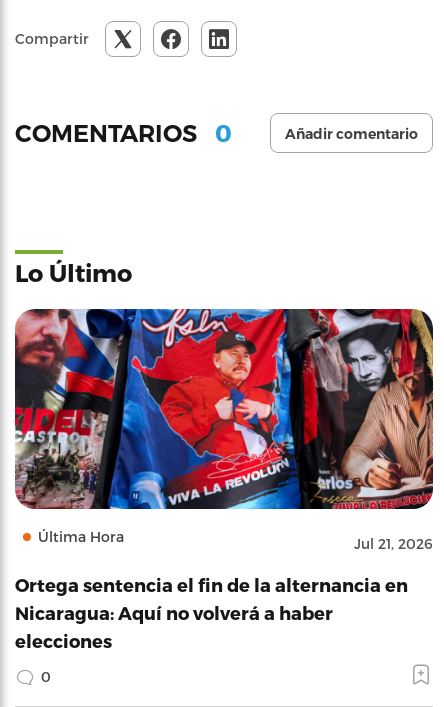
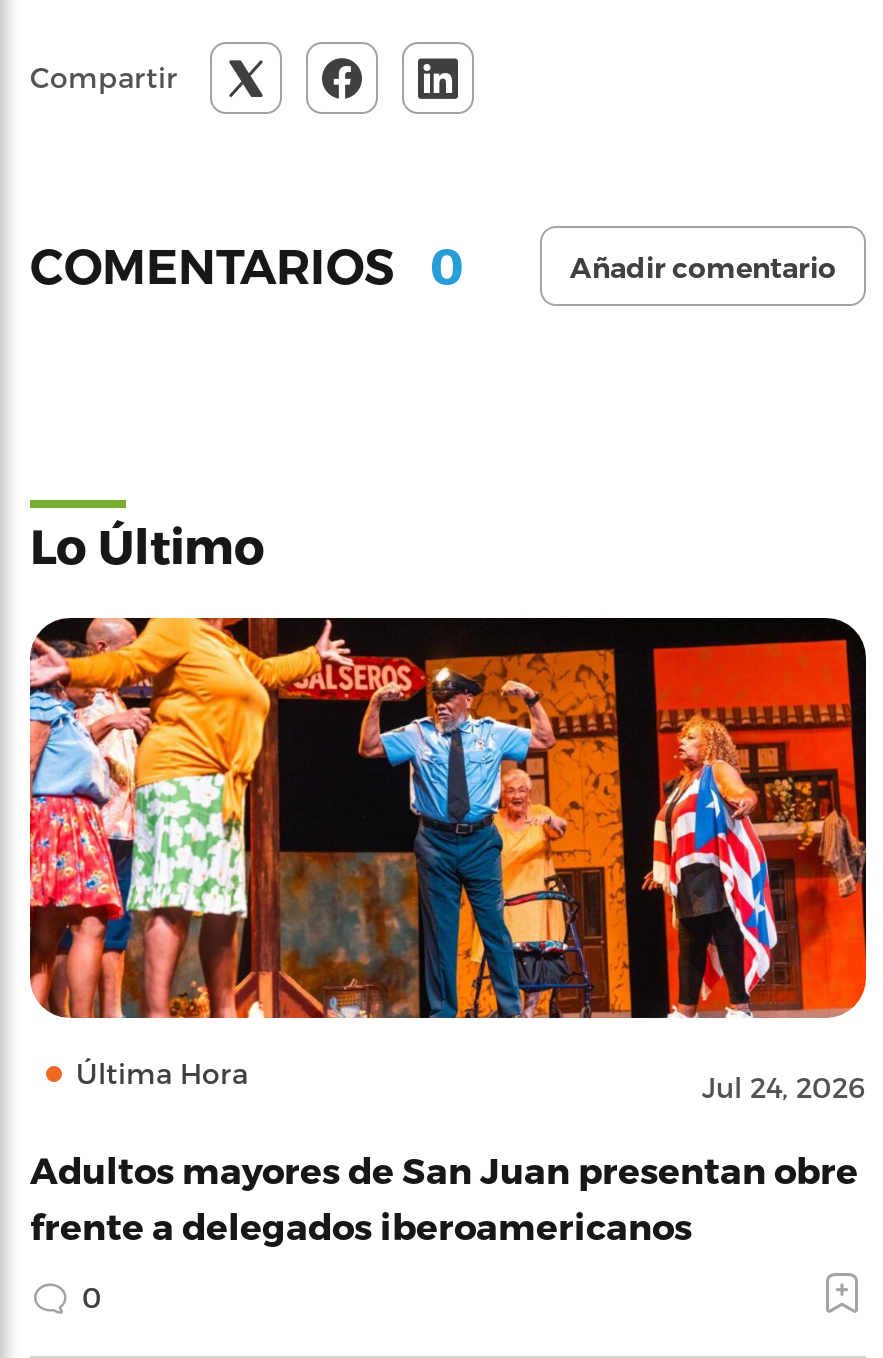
[14,308,434,552] [image] | Jul 21, 2026 -> [28,616,868,1104] [image] | Jul 24, 2026
[15,574,408,651] Ortega sentencia el fin de la alternancia en | Nicaragua: Aquí no volverá a haber | elecciones -> [30,1148,858,1246] Adultos mayores de San Juan presentan obre | frente a delegados iberoamericanos

